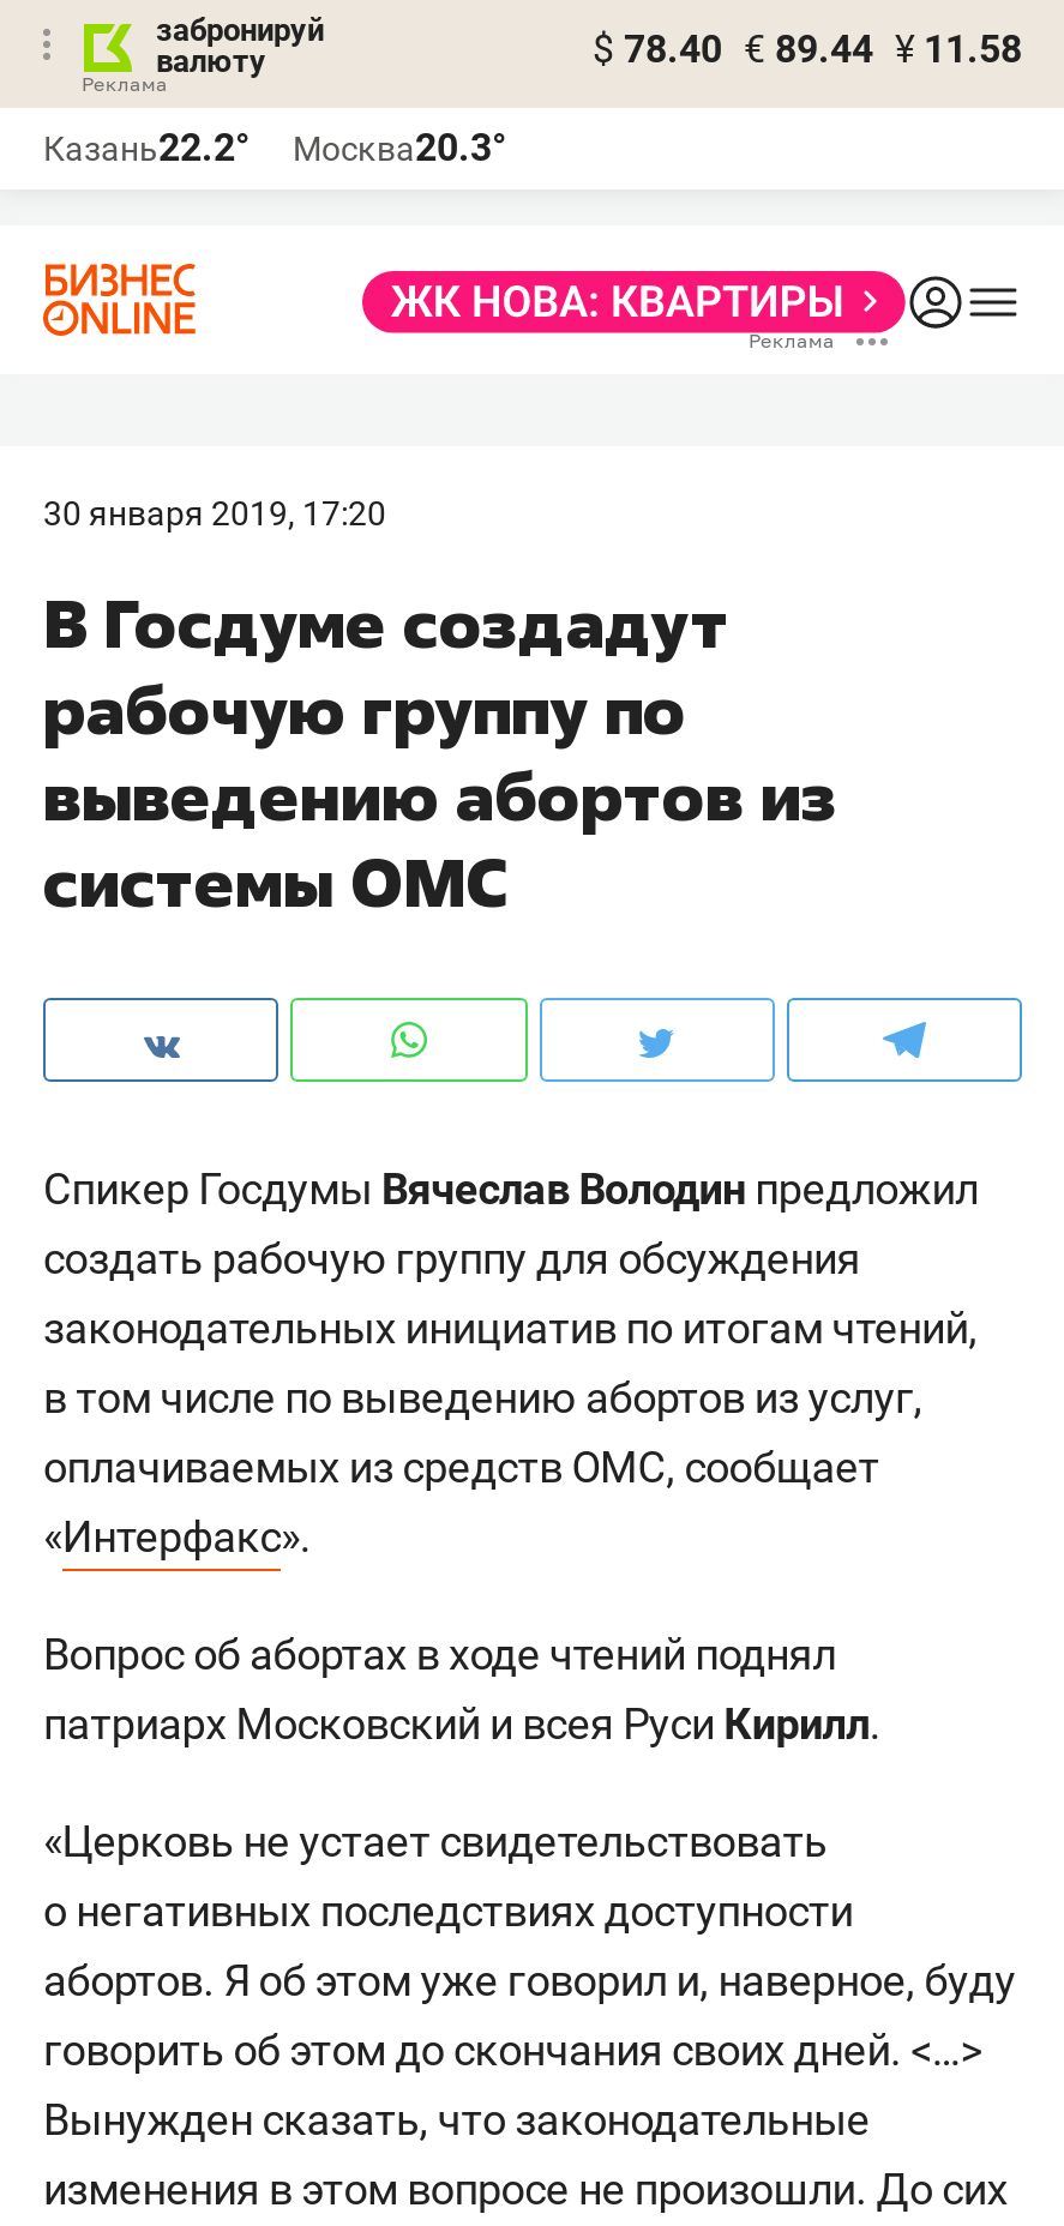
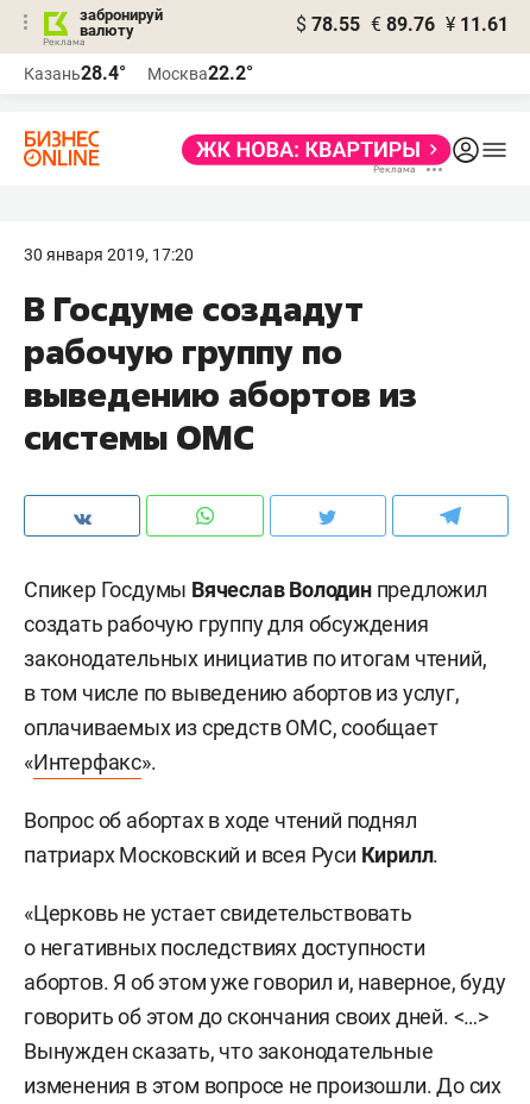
[593,26,1022,72] $ 78.40 € 89.44 ¥ 11.58 -> [296,13,509,36] $ 78.55 € 89.76 ¥ 11.61
[43,125,250,170] Казань22.2° -> [24,62,126,84] Казань28.4°
[293,125,506,170] Москва20.3° -> [147,62,253,84] Москва22.2°

